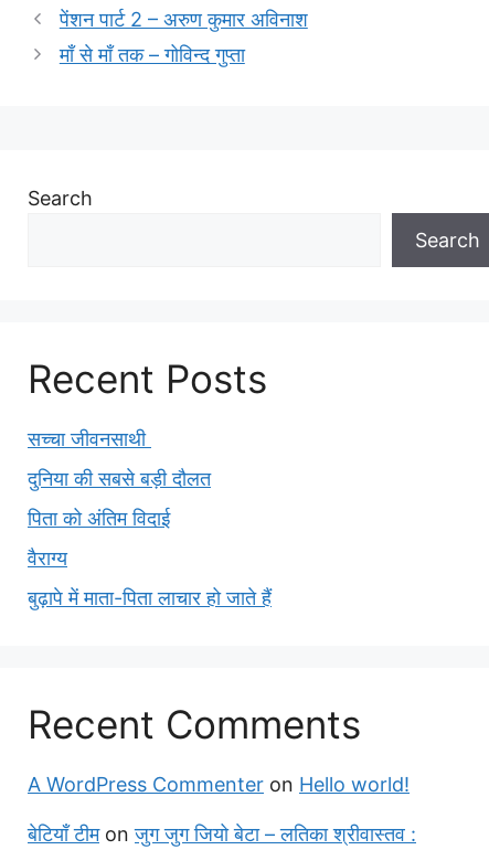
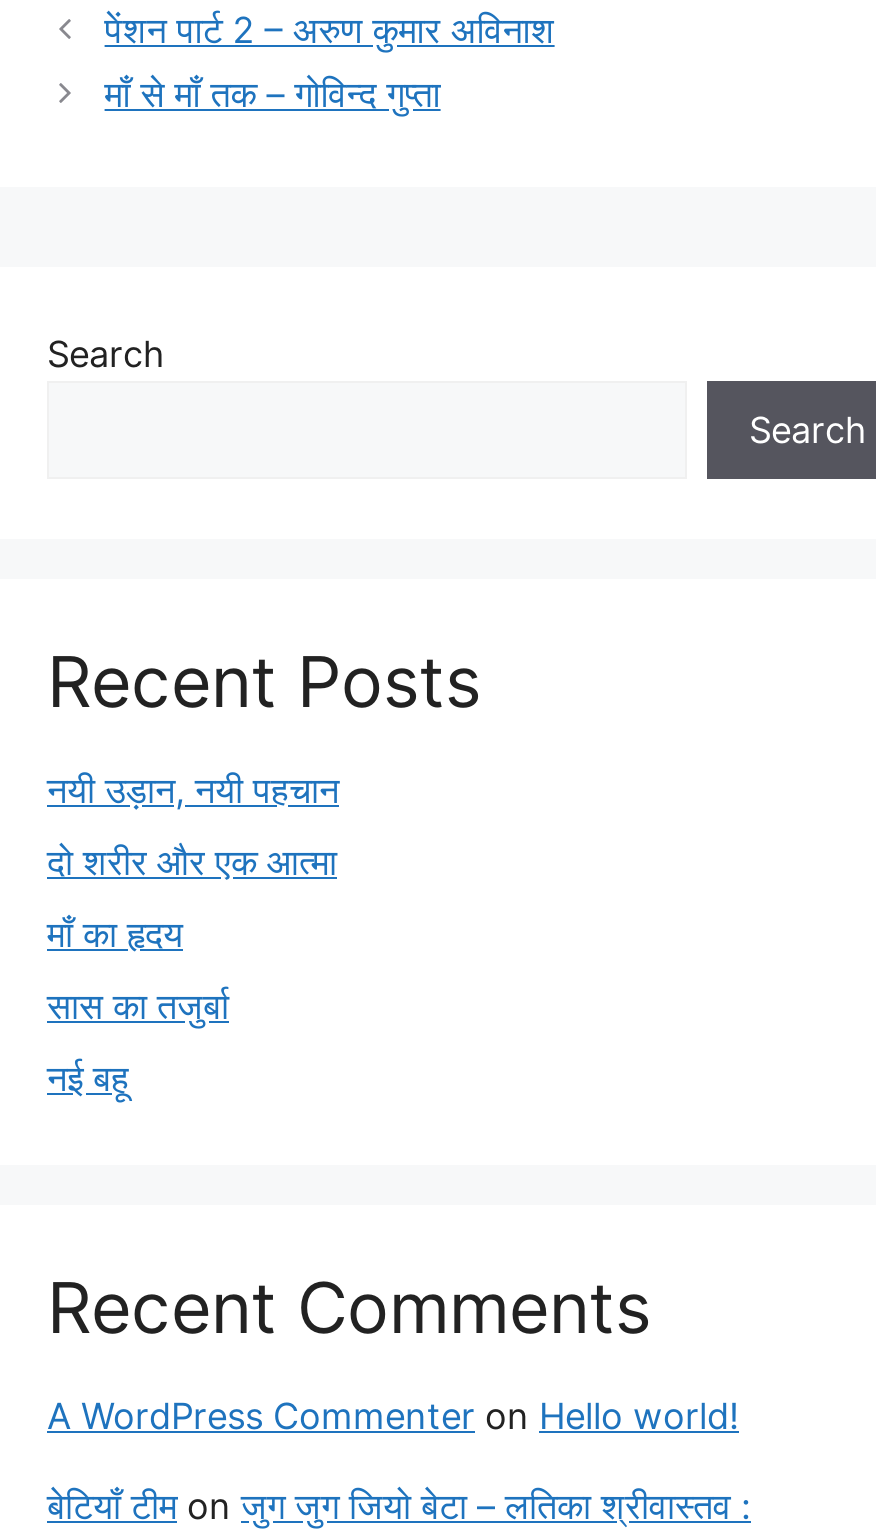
[28,427,151,450] सच्चा जीवनसाथी -> [47,769,339,811] नयी उड़ान, नयी पहचान
[28,467,211,490] दुनिया की सबसे बड़ी दौलत -> [47,841,337,883] दो शरीर और एक आत्मा
[28,507,170,530] पिता को अंतिम विदाई -> [47,913,183,955] माँ का हृदय
[28,546,67,570] वैराग्य -> [47,985,229,1027] सास का तजुर्बा
[28,586,272,609] बुढ़ापे में माता-पिता लाचार हो जाते हैं -> [47,1057,129,1099] नई बहू

